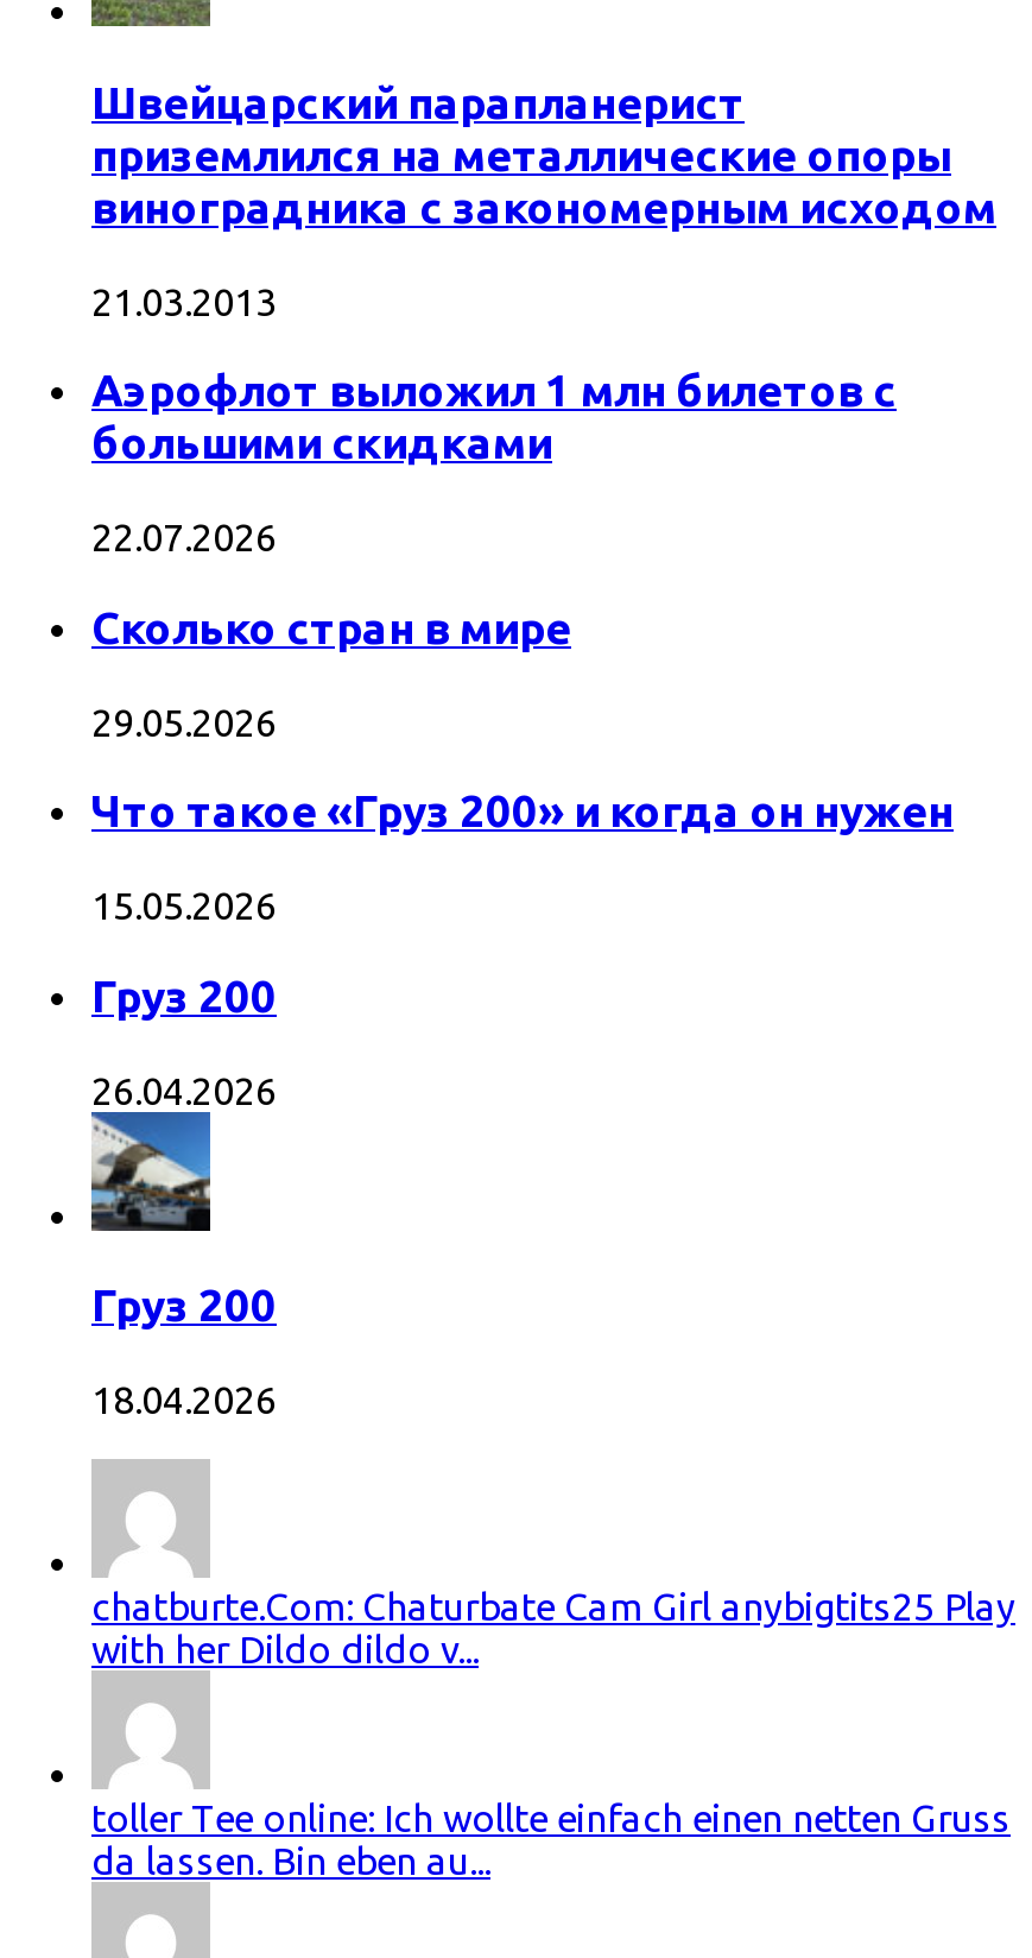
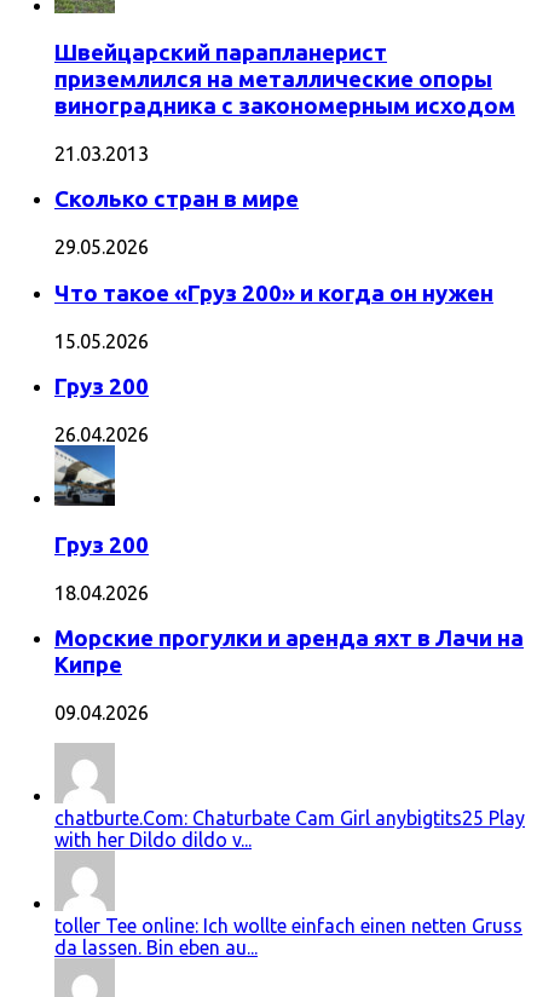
[91,367,897,559] Аэрофлот выложил 1 млн билетов с | большими скидками | 22.07.2026 -> none
moved [87,603,954,1421] -> [52,187,493,603]: [image] | Сколько стран в мире | 29.05.2026 | ... | Груз 200 | 18.04.2026
none -> [54,626,524,724] Морские прогулки и аренда яхт в Лачи на | Кипре | 09.04.2026

